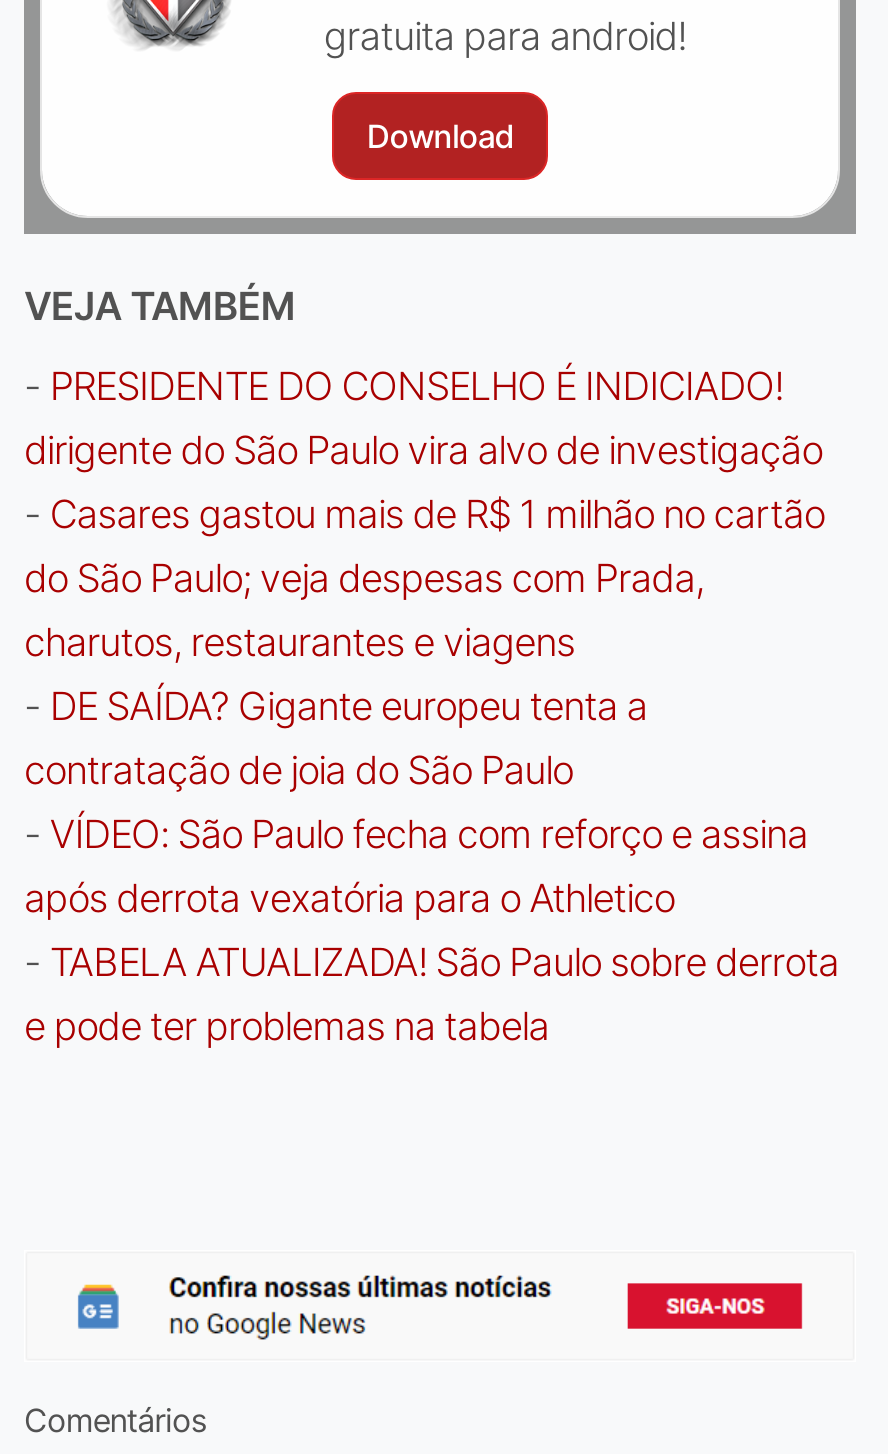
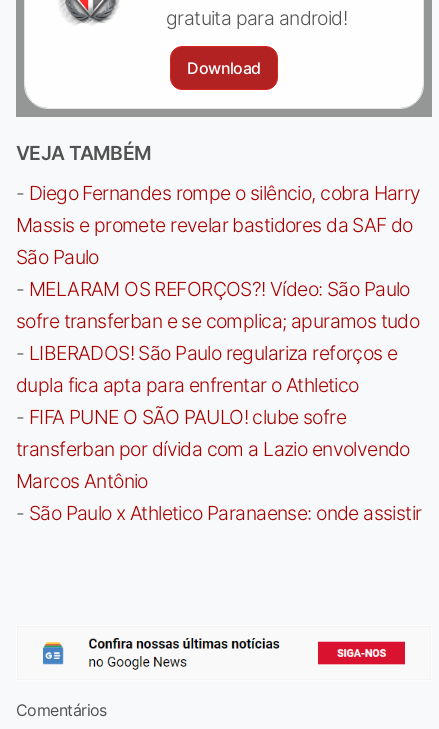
[24,362,839,1050] - PRESIDENTE DO CONSELHO É INDICIADO! | dirigente do São Paulo vira alvo de investigação | - Casares gastou mais de R$ 1 milhão no cartão | do São Paulo; veja despesas com Prada, | charutos, restaurantes e viagens | - DE SAÍDA? Gigante europeu tenta a | contratação de joia do São Paulo | - VÍDEO: São Paulo fecha com reforço e assina | após derrota vexatória para o Athletico | - TABELA ATUALIZADA! São Paulo sobre derrota | e pode ter problemas na tabela -> [16,181,421,525] - Diego Fernandes rompe o silêncio, cobra Harry | Massis e promete revelar bastidores da SAF do | São Paulo | - MELARAM OS REFORÇOS?! Vídeo: São Paulo | sofre transferban e se complica; apuramos tudo | - LIBERADOS! São Paulo regulariza reforços e | dupla fica apta para enfrentar o Athletico | - FIFA PUNE O SÃO PAULO! clube sofre | transferban por dívida com a Lazio envolvendo | Marcos Antônio | - São Paulo x Athletico Paranaense: onde assistir

